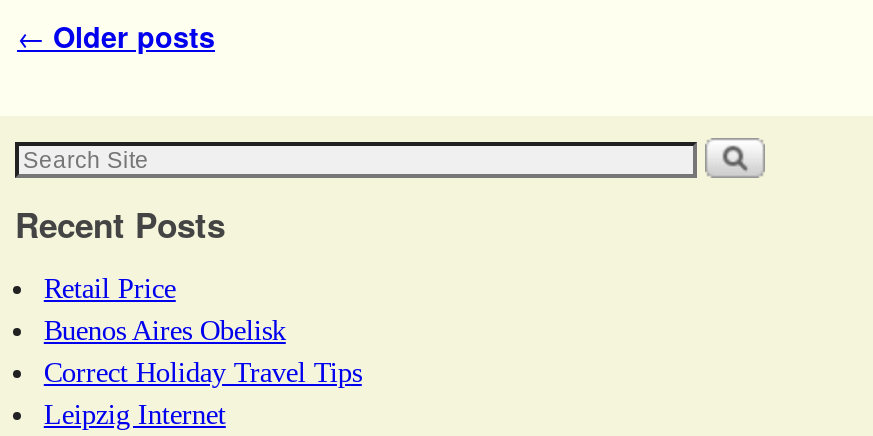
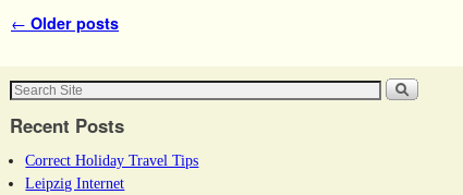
[44,271,286,345] Retail Price | Buenos Aires Obelisk -> none

